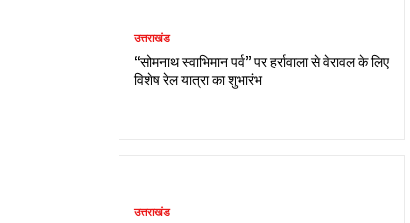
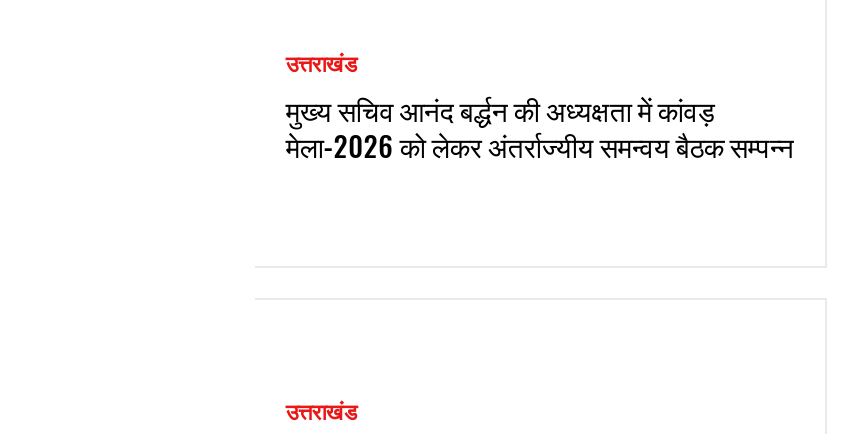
[134,50,389,89] ‘‘सोमनाथ स्वाभिमान पर्व’’ पर हर्रावाला से वेरावल के लिए | विशेष रेल यात्रा का शुभारंभ -> [286,88,794,166] मुख्य सचिव आनंद बर्द्धन की अध्यक्षता में कांवड़ | मेला-2026 को लेकर अंतर्राज्यीय समन्वय बैठक सम्पन्न

